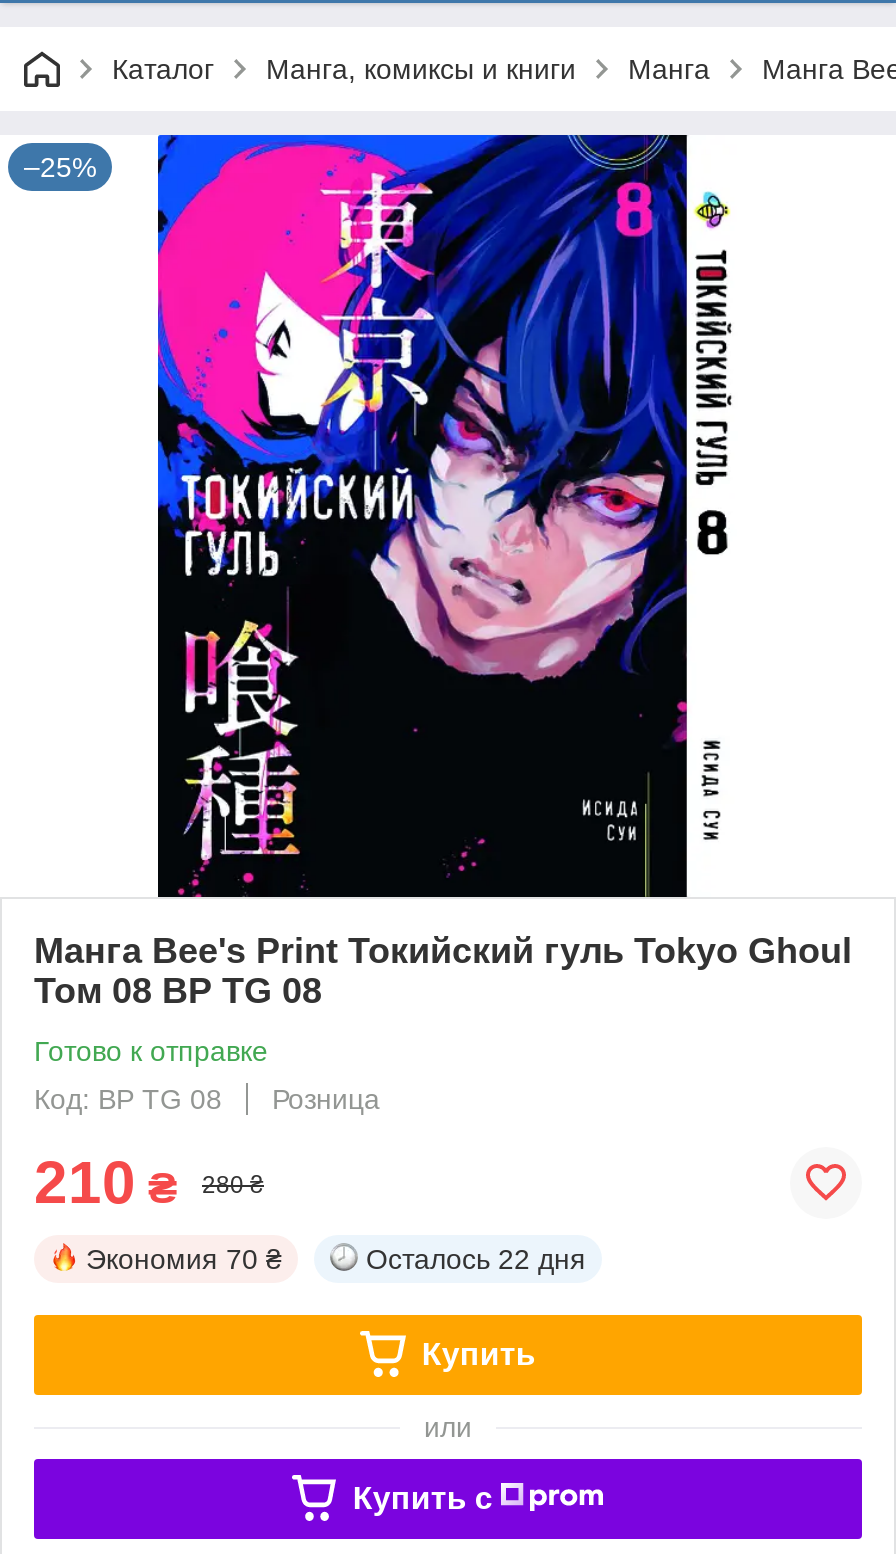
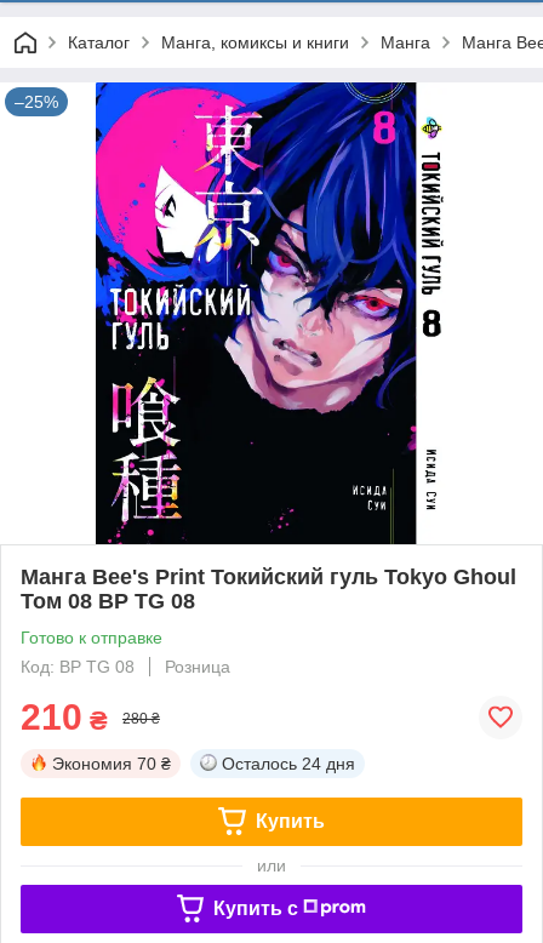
[366,1243,586,1275] Осталось 22 дня -> [222,754,355,773] Осталось 24 дня

